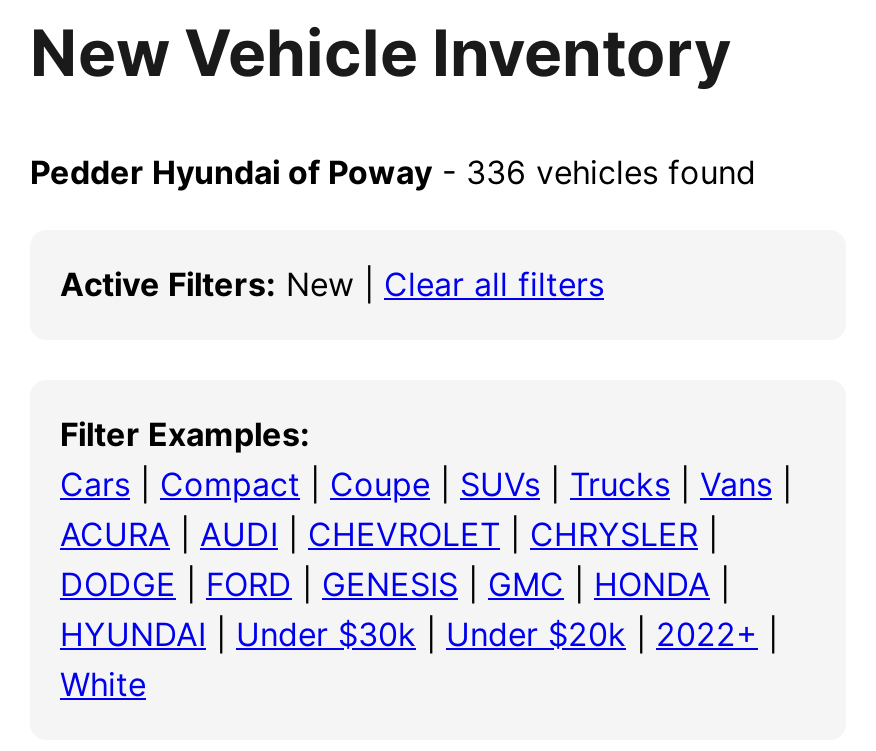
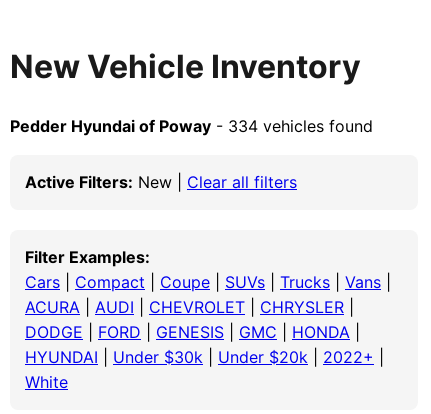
[30,152,756,192] Pedder Hyundai of Poway - 336 vehicles found -> [10,116,373,136] Pedder Hyundai of Poway - 334 vehicles found

